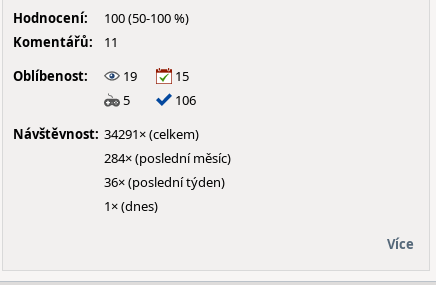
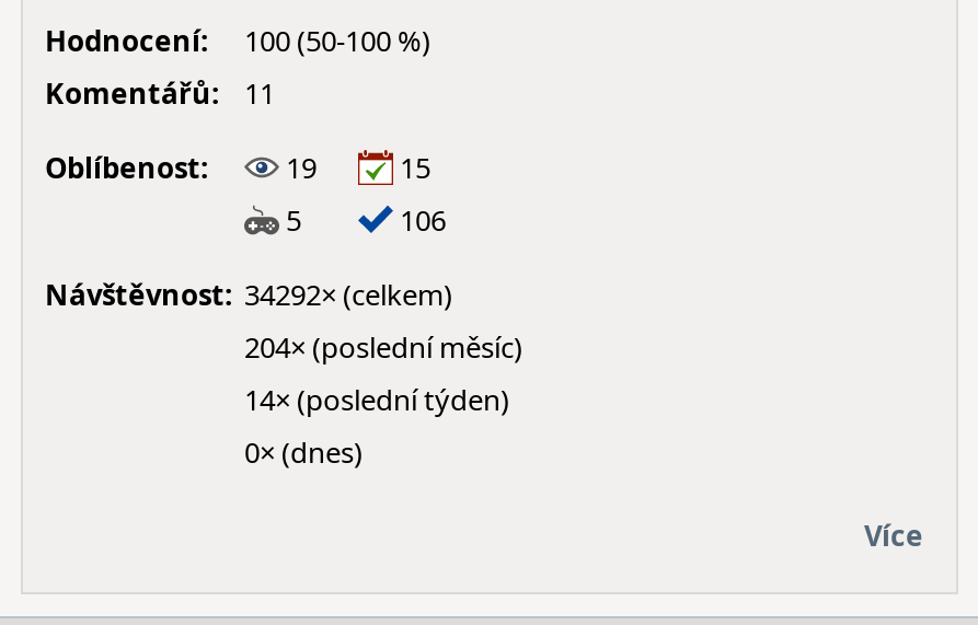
[13,125,199,143] Návštěvnost: 34291× (celkem) -> [45,275,452,314] Návštěvnost: 34292× (celkem)
[104,149,231,167] 284× (poslední měsíc) -> [244,327,522,367] 204× (poslední měsíc)
[104,173,225,191] 36× (poslední týden) -> [244,380,509,419] 14× (poslední týden)
[104,197,158,215] 1× (dnes) -> [244,432,363,472] 0× (dnes)

